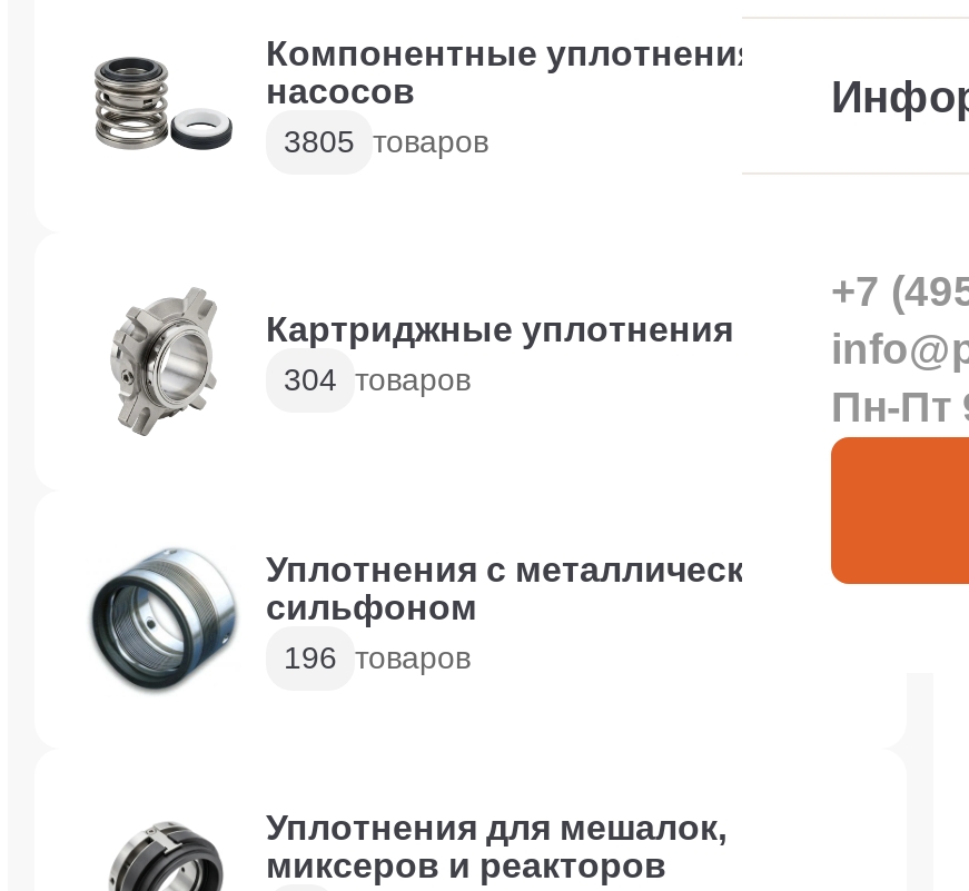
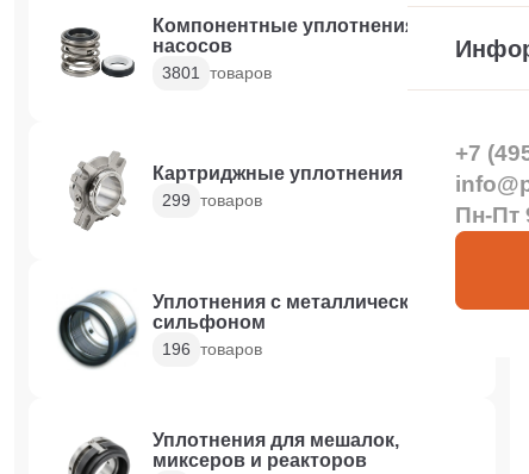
[284,122,488,158] 3805 товаров -> [162,63,272,82] 3801 товаров
[284,362,471,397] 304 товаров -> [162,191,262,210] 299 товаров

